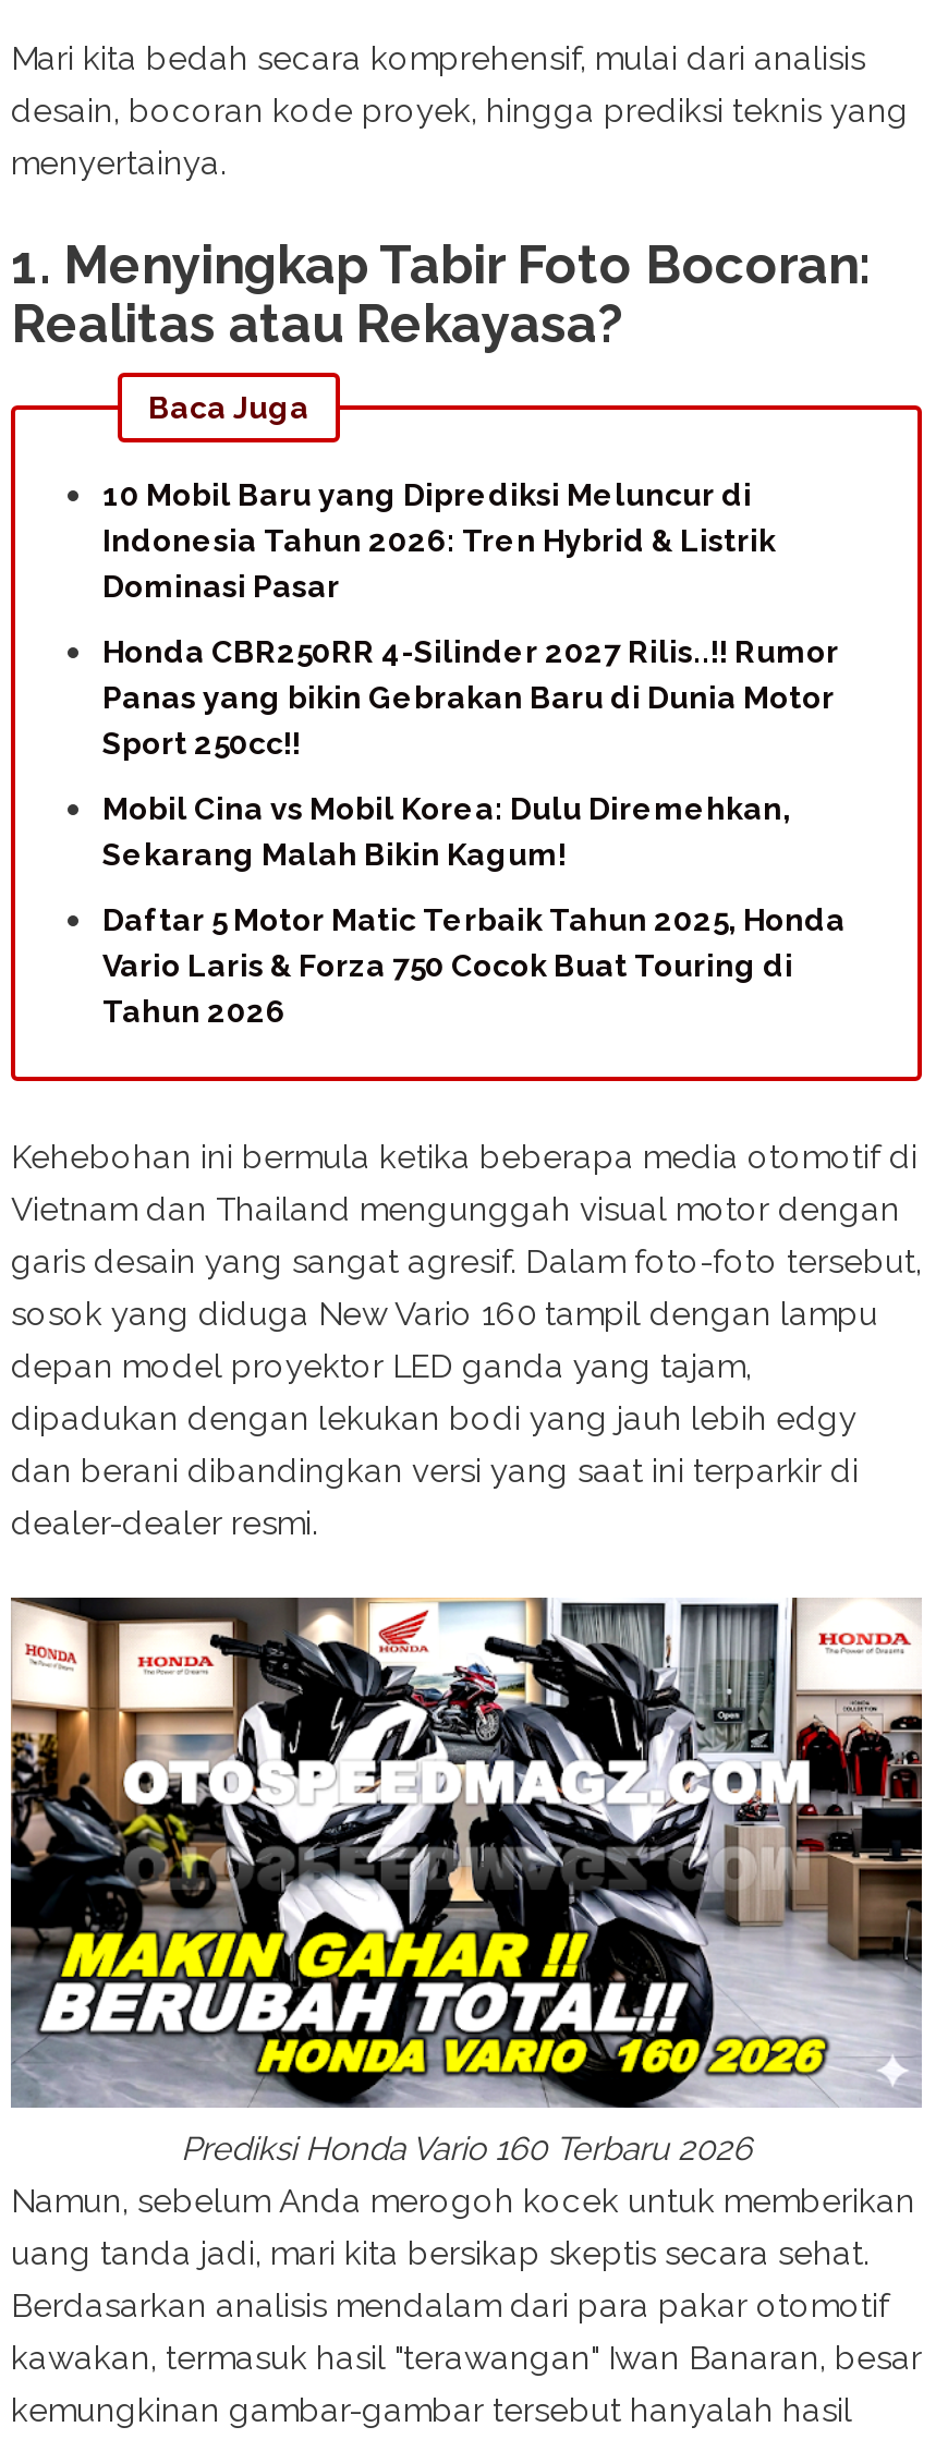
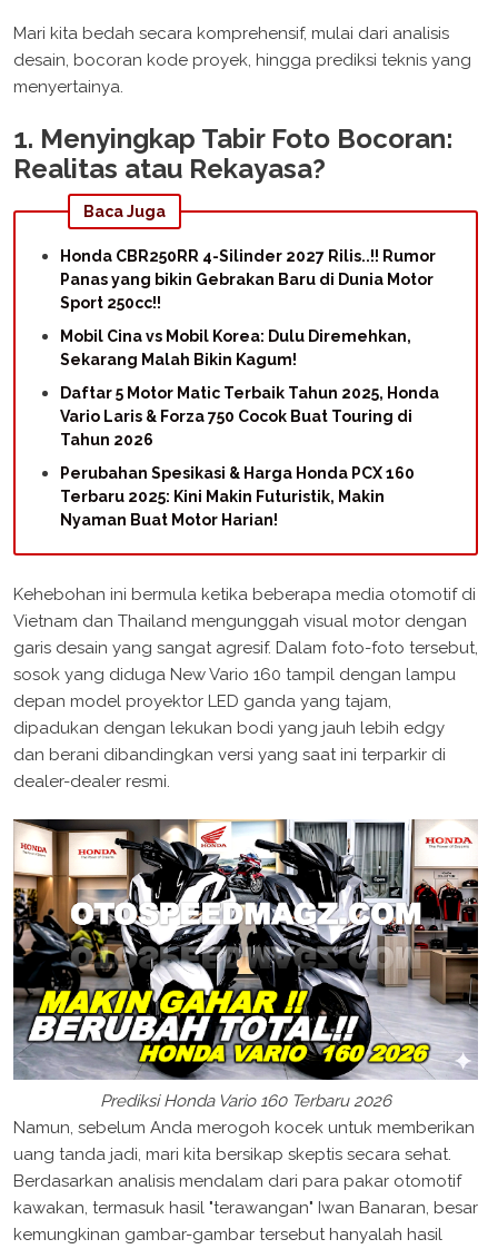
[102,478,776,604] 10 Mobil Baru yang Diprediksi Meluncur di | Indonesia Tahun 2026: Tren Hybrid & Listrik | Dominasi Pasar -> none
moved [102,634,846,1029] -> [60,247,439,449]: Honda CBR250RR 4-Silinder 2027 Rilis..!! Rumor | Panas yang bikin Gebrakan Baru di Dunia Motor | Sport 250cc!! | Mobil Cina vs Mobil Korea: Dulu Diremehkan, | Sekarang Malah Bikin Kagum! | Daftar 5 Motor Matic Terbaik Tahun 2025, Honda | Vario Laris & Forza 750 Cocok Buat Touring di | Tahun 2026
none -> [60,464,415,529] Perubahan Spesikasi & Harga Honda PCX 160 | Terbaru 2025: Kini Makin Futuristik, Makin | Nyaman Buat Motor Harian!

